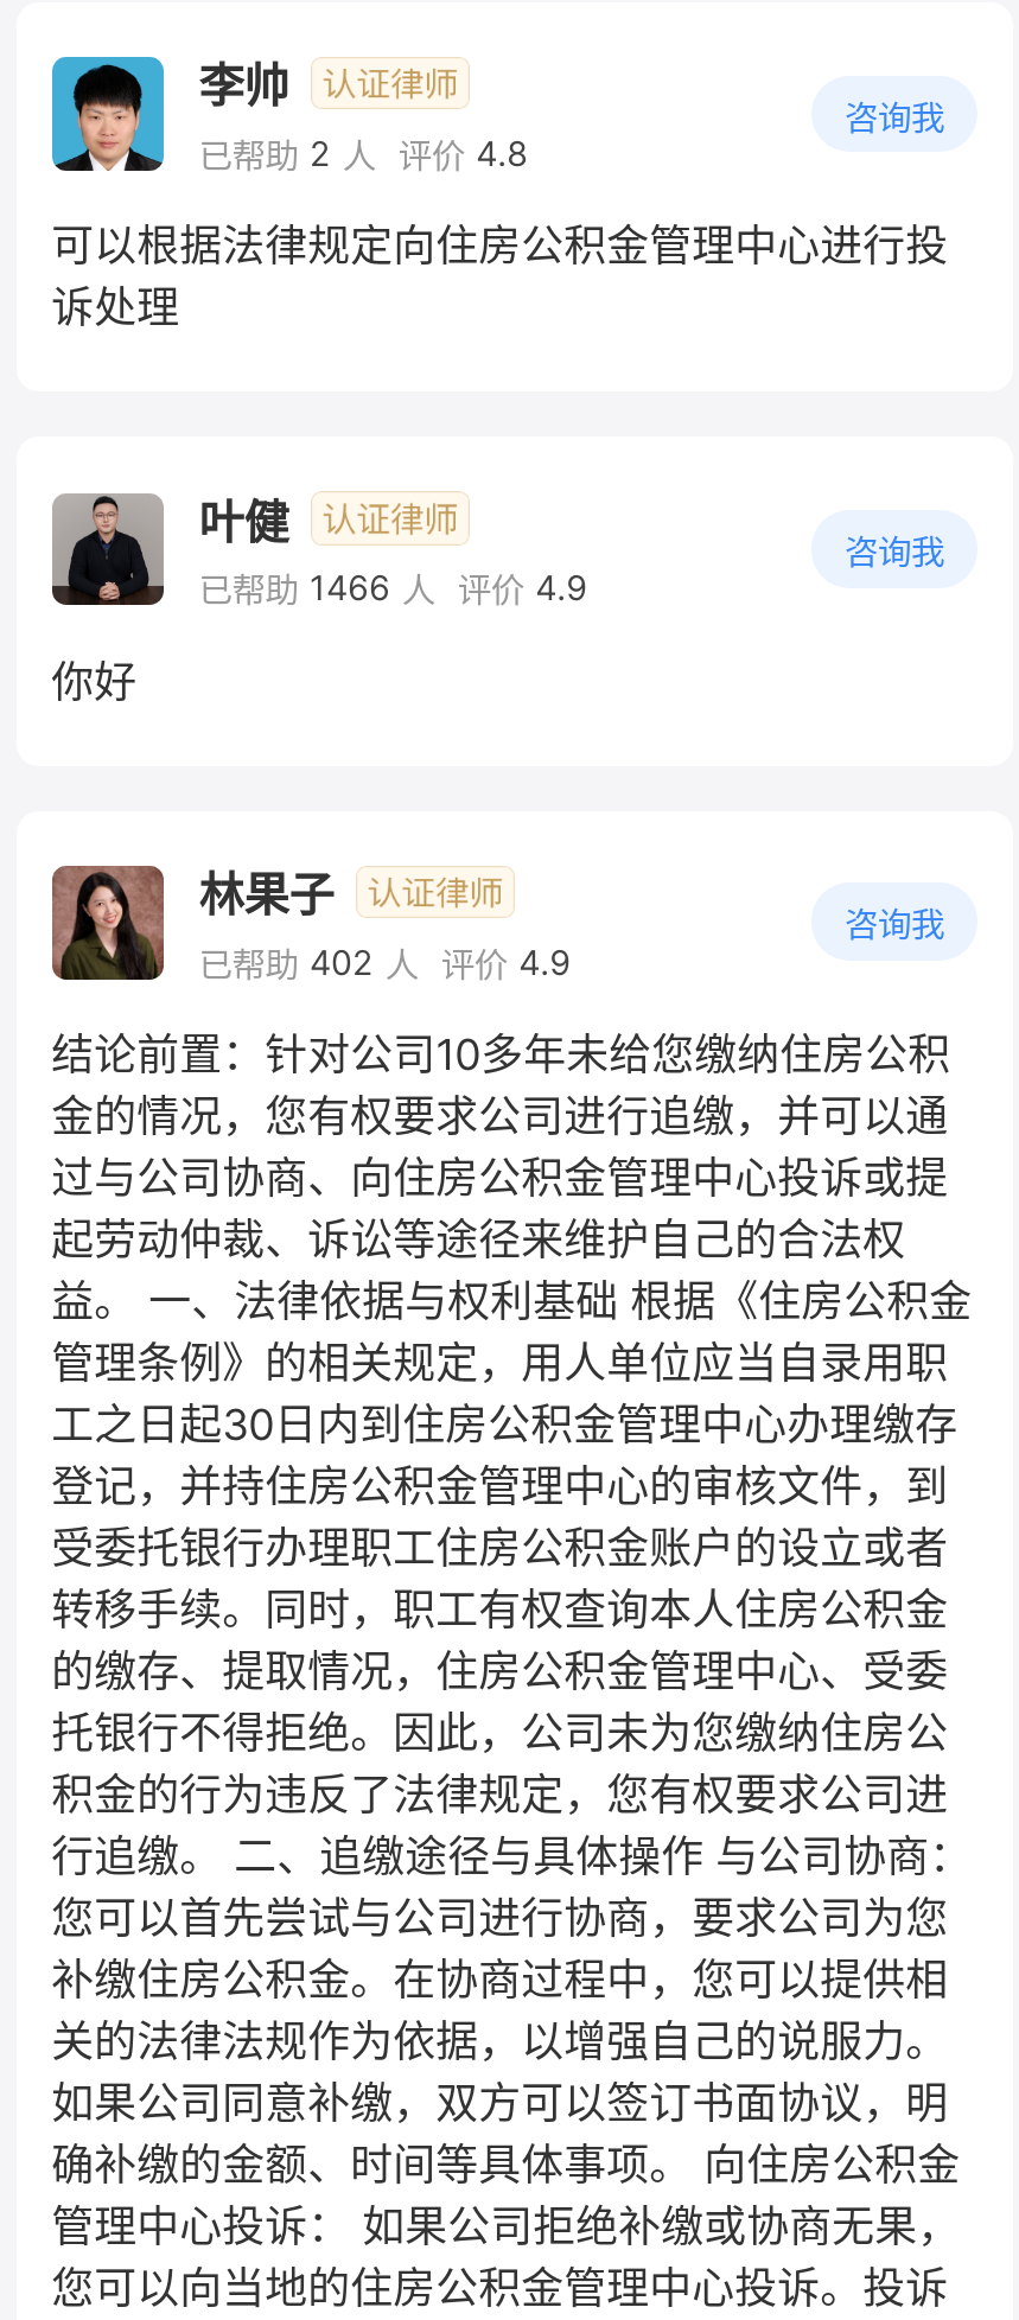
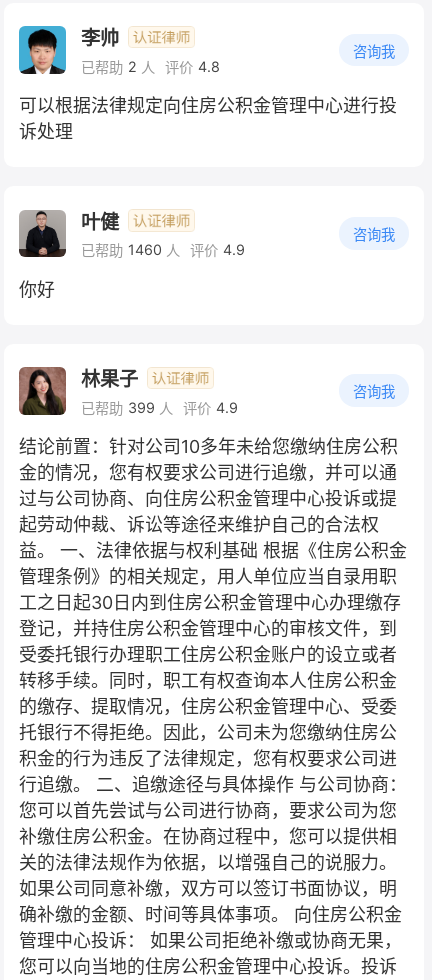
[199,568,587,610] 已帮助 1466 人 评价 4.9 -> [81,241,245,259] 已帮助 1460 人 评价 4.9
[199,941,571,984] 已帮助 402 人 评价 4.9 -> [81,399,238,417] 已帮助 399 人 评价 4.9

